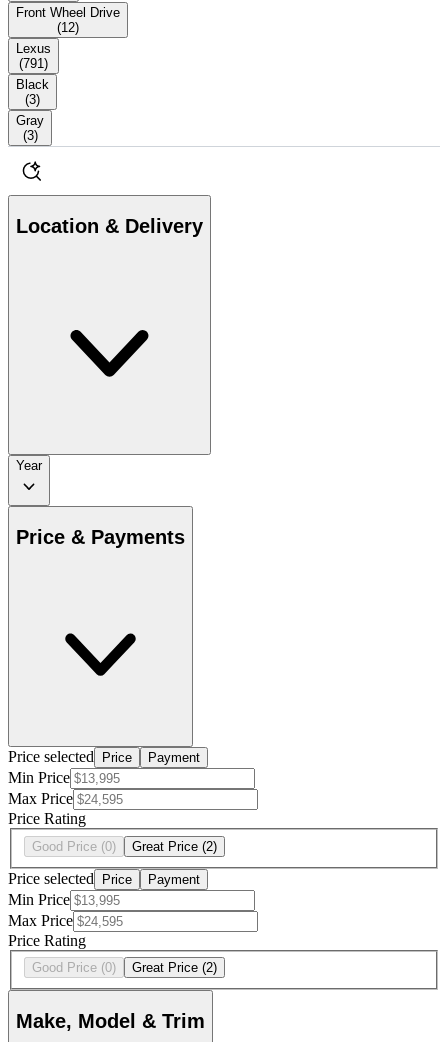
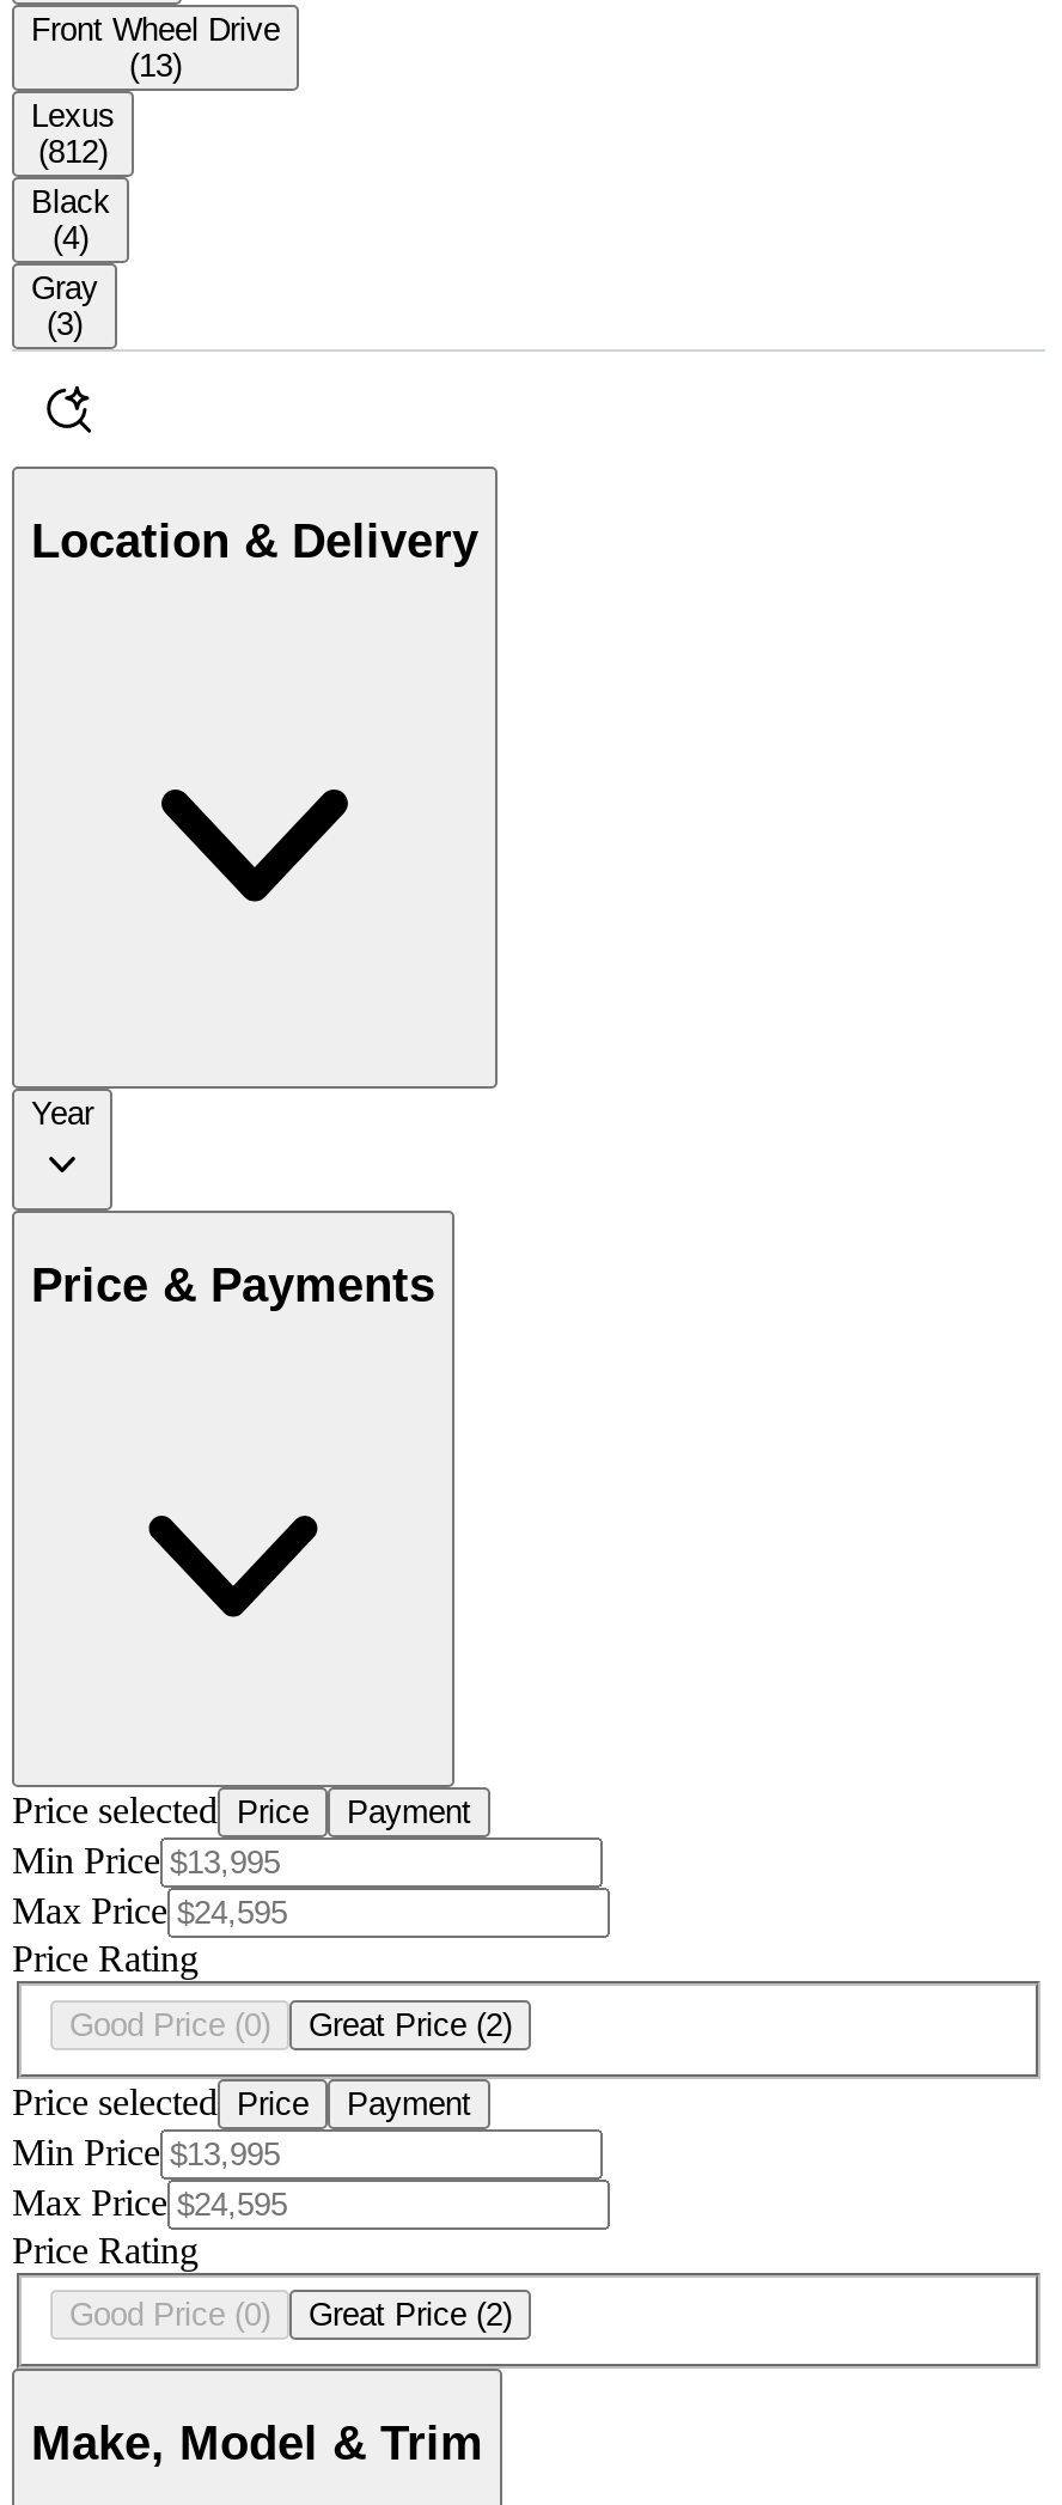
[57,20,79,35] (12) -> [129,48,182,83] (13)
[19,56,48,71] (791) -> [38,134,108,170] (812)
[25,92,40,107] (3) -> [53,220,89,256] (4)

